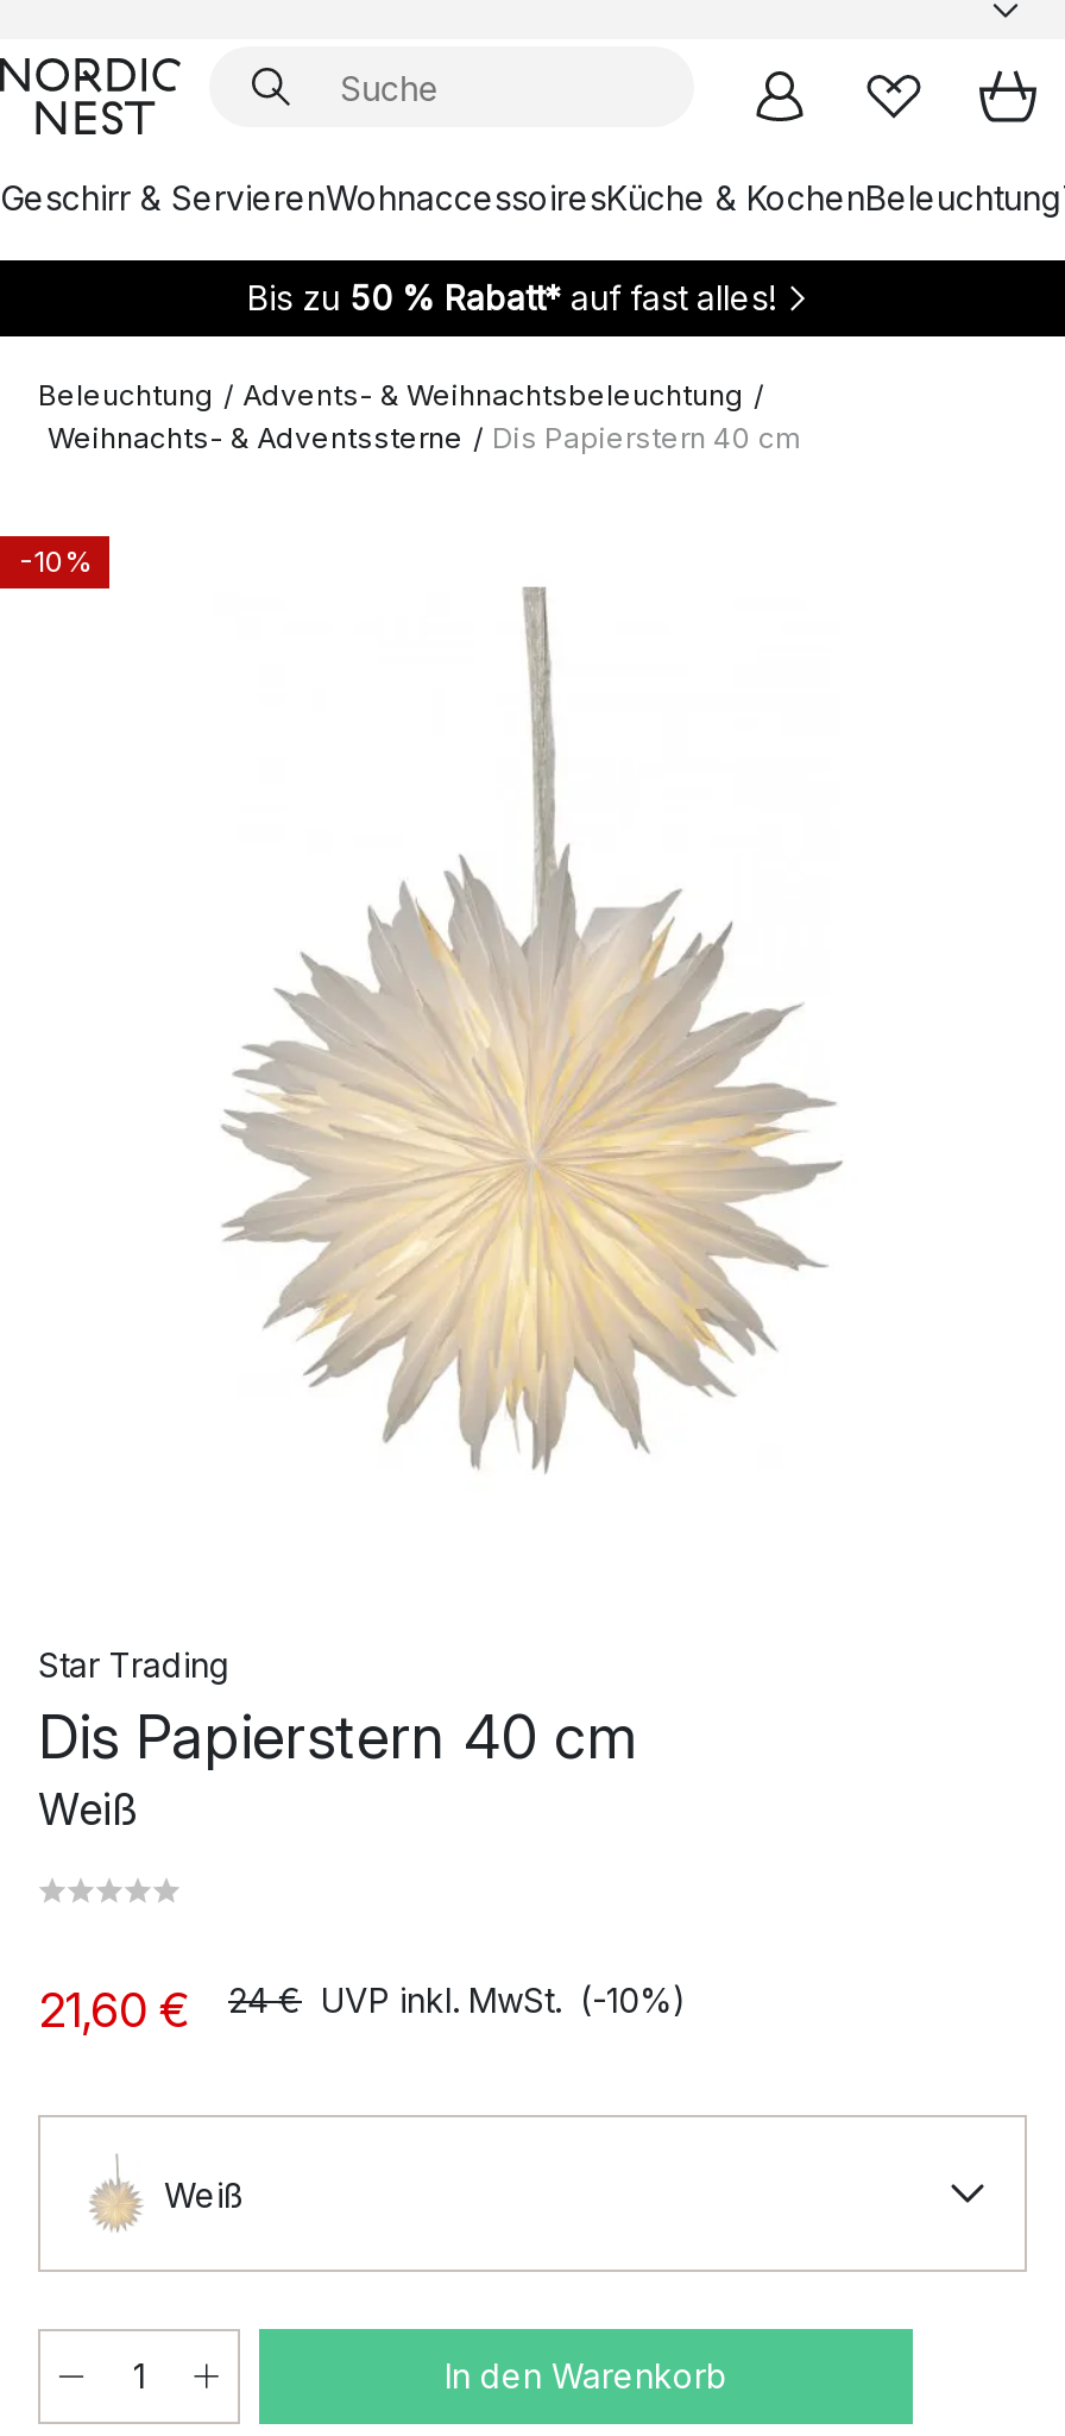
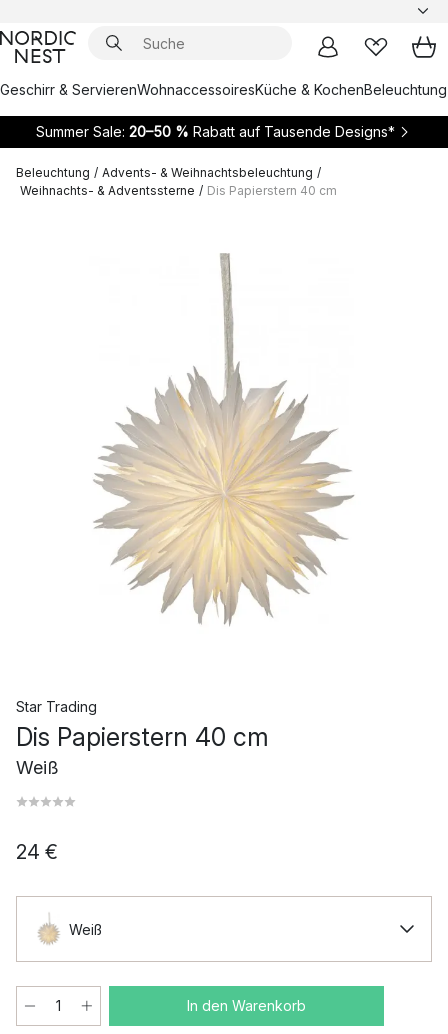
[247,277,775,317] Bis zu 50 % Rabatt* auf fast alles! -> [35,123,394,140] Summer Sale: 20–50 % Rabatt auf Tausende Designs*
[19,543,90,579] -10% -> none
[38,1979,687,2039] 21,60 € | 24 € UVP inkl. MwSt. (-10%) -> [16,840,58,864] 24 €

